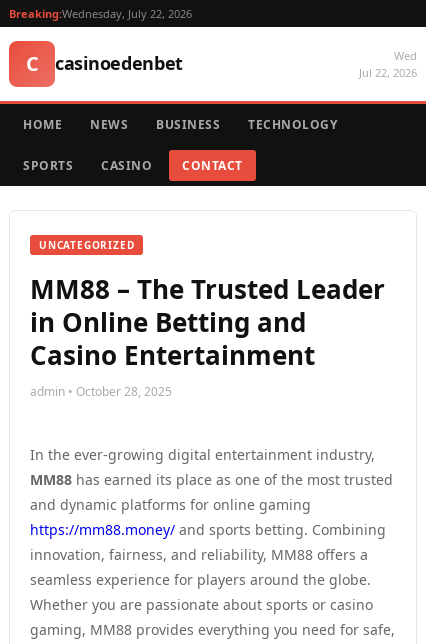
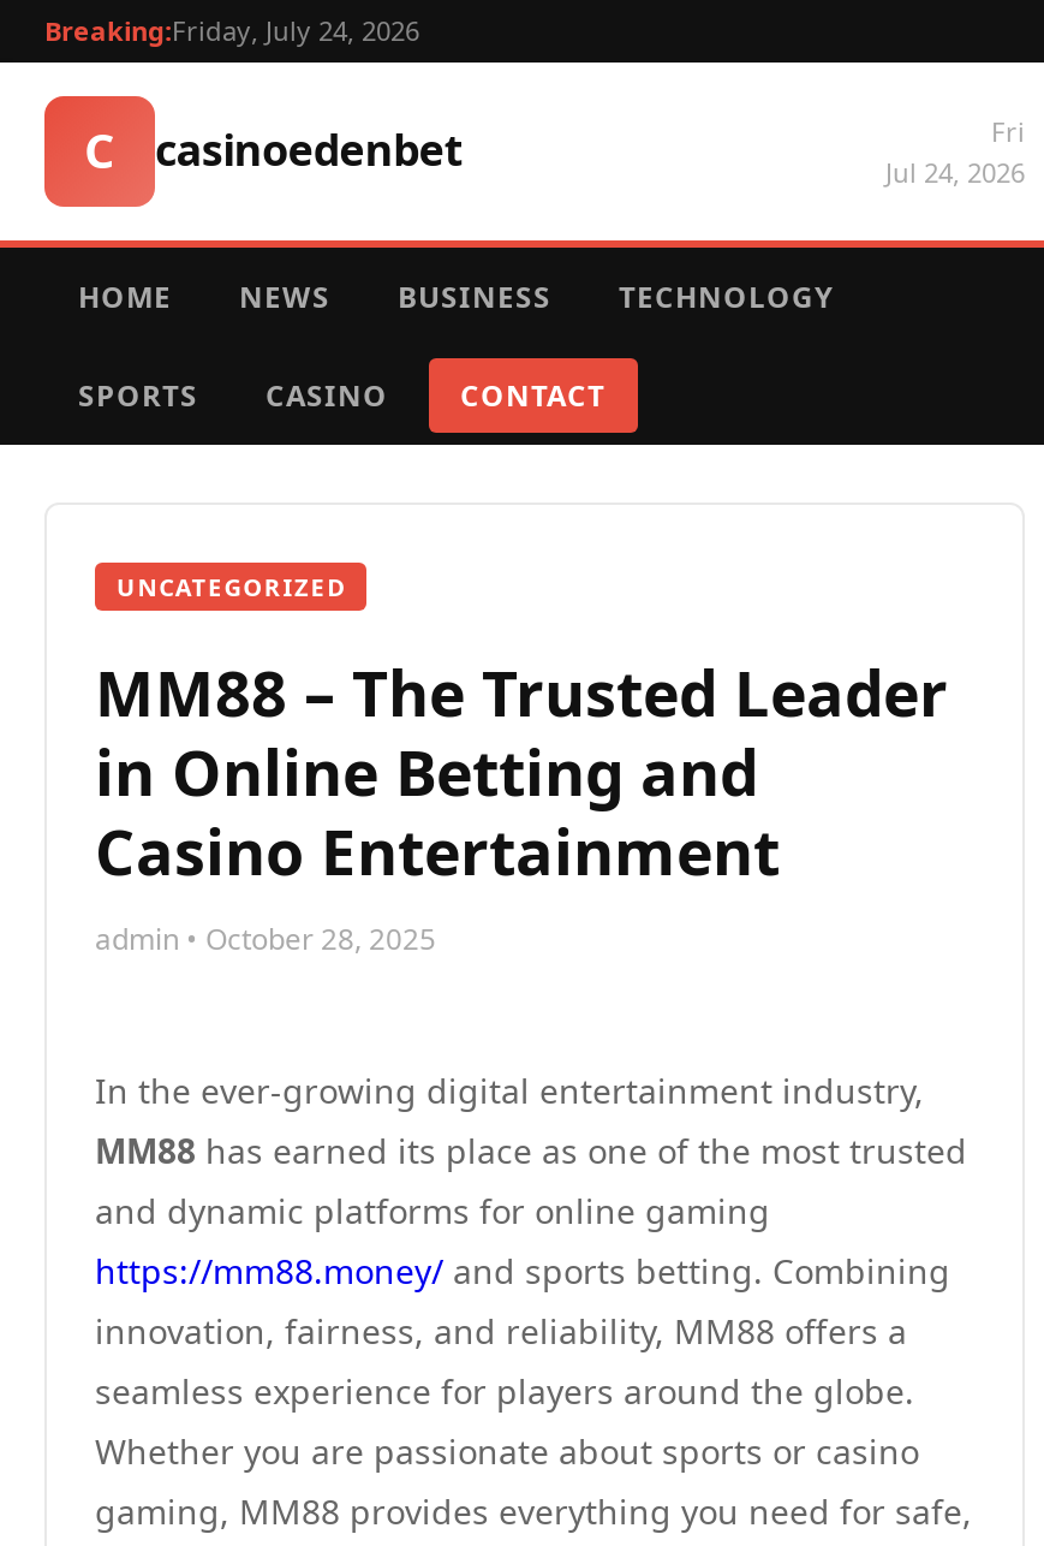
[9,6,192,21] Breaking:Wednesday, July 22, 2026 -> [44,12,419,48] Breaking:Friday, July 24, 2026
[359,48,417,80] Wed | Jul 22, 2026 -> [885,113,1025,190] Fri | Jul 24, 2026

